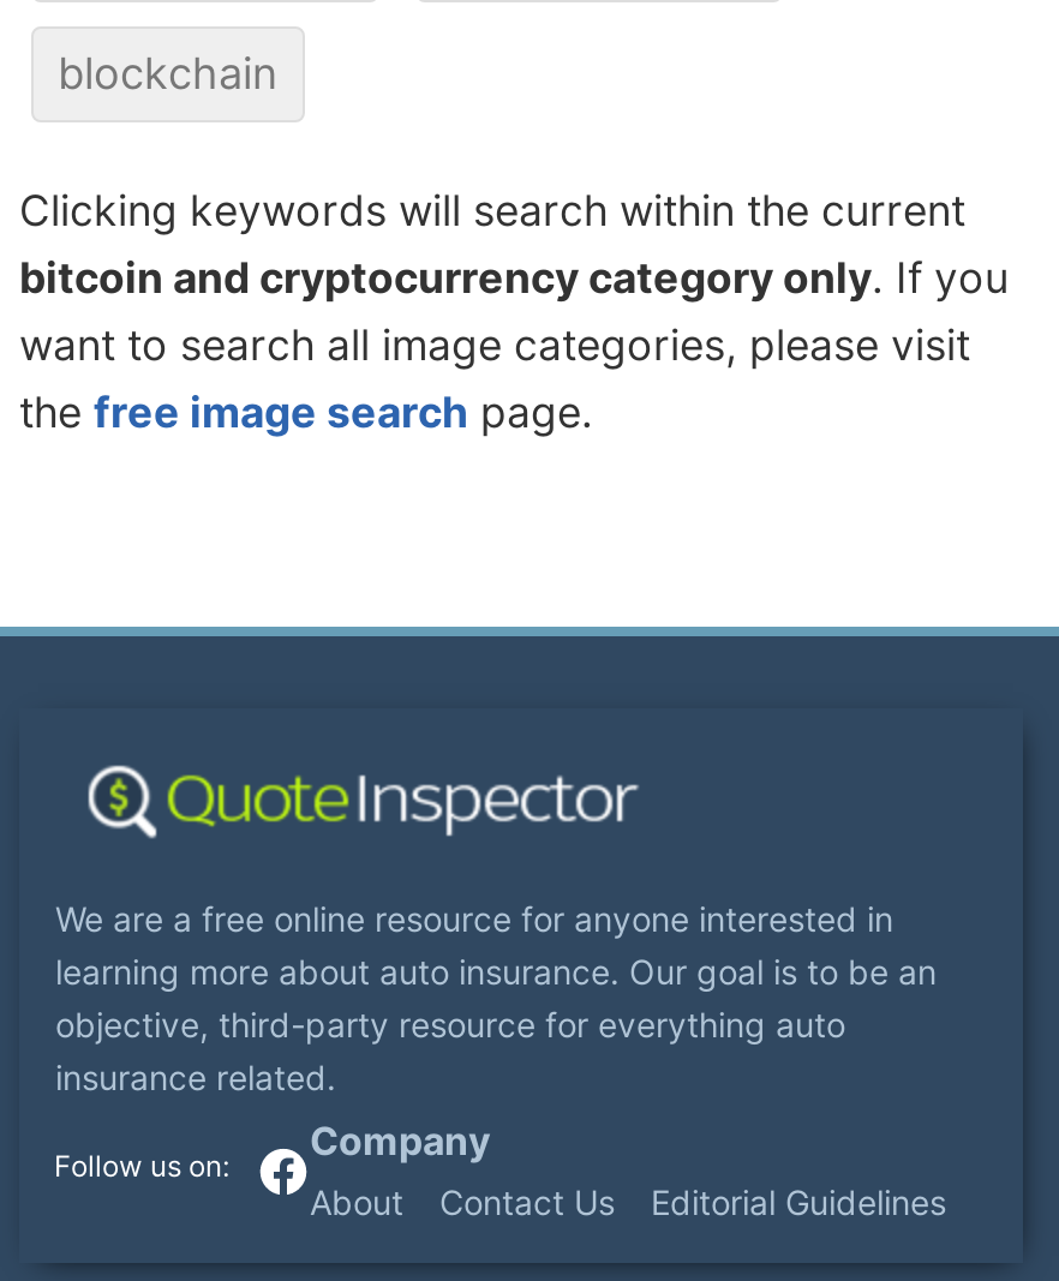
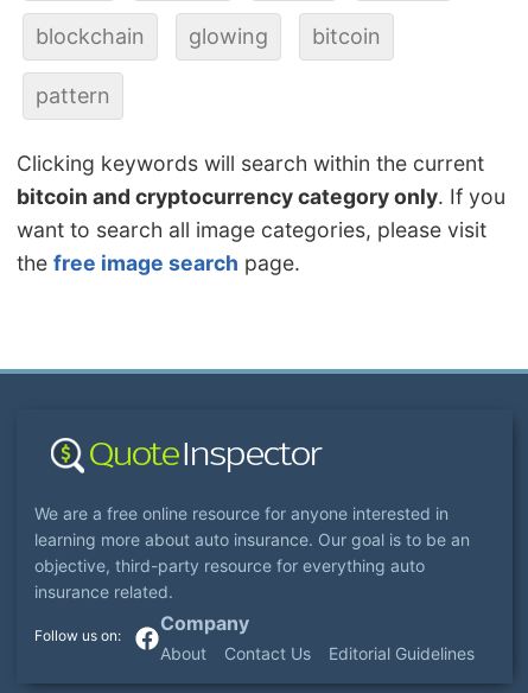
none -> [36,24,381,108] glowing | bitcoin | pattern

